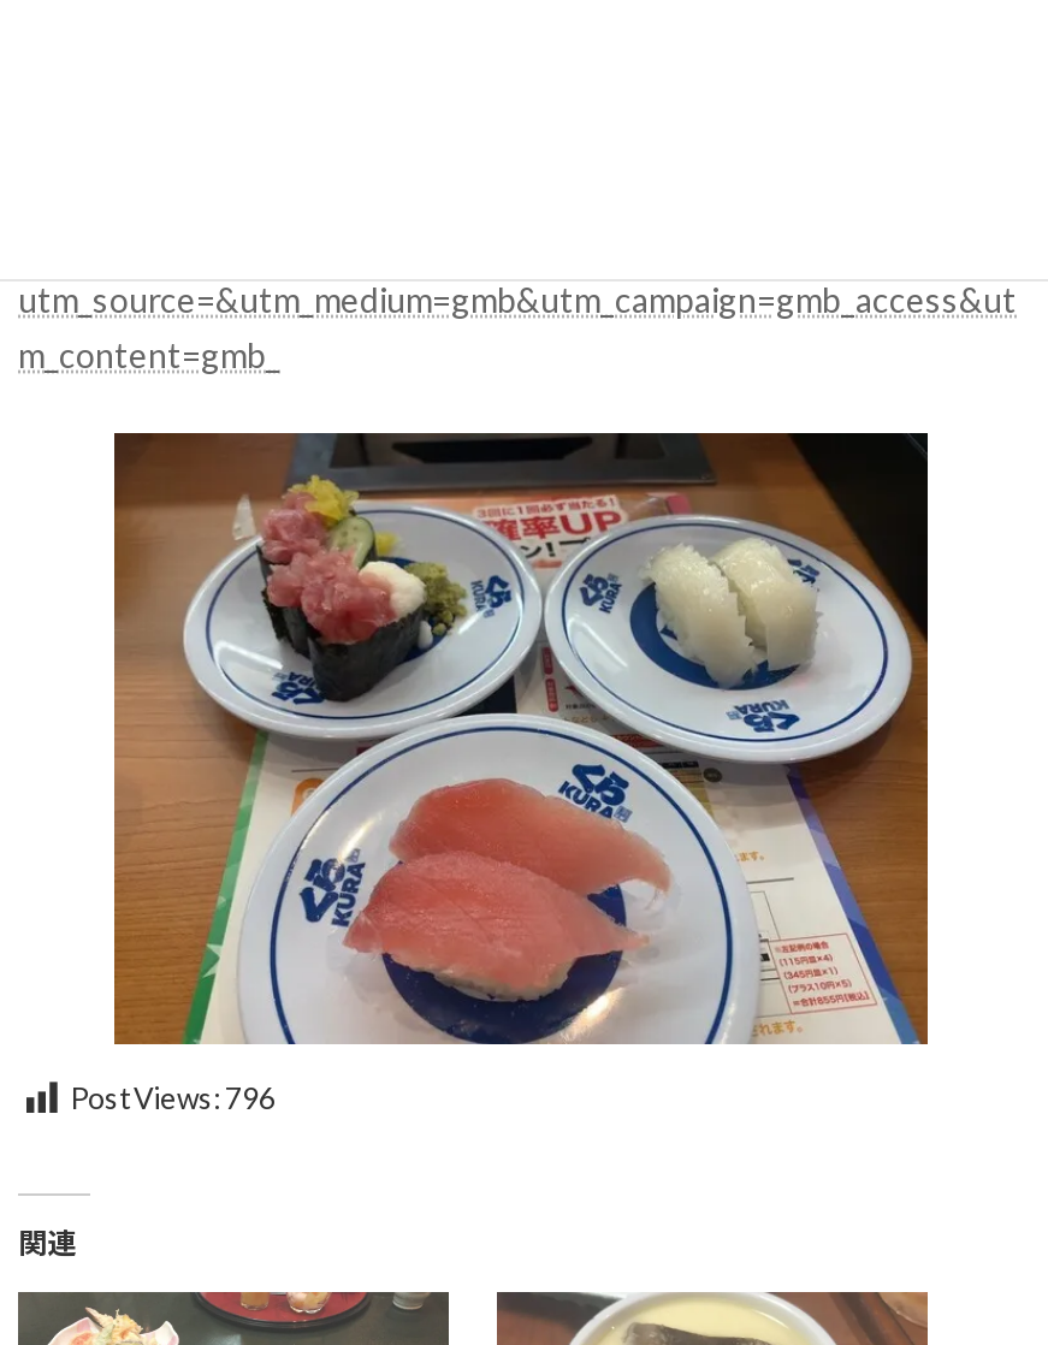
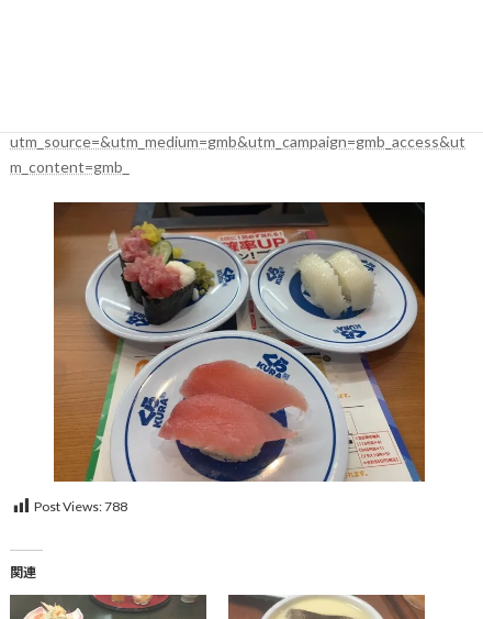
[71,1079,276,1115] Post Views: 796 -> [34,498,127,514] Post Views: 788

